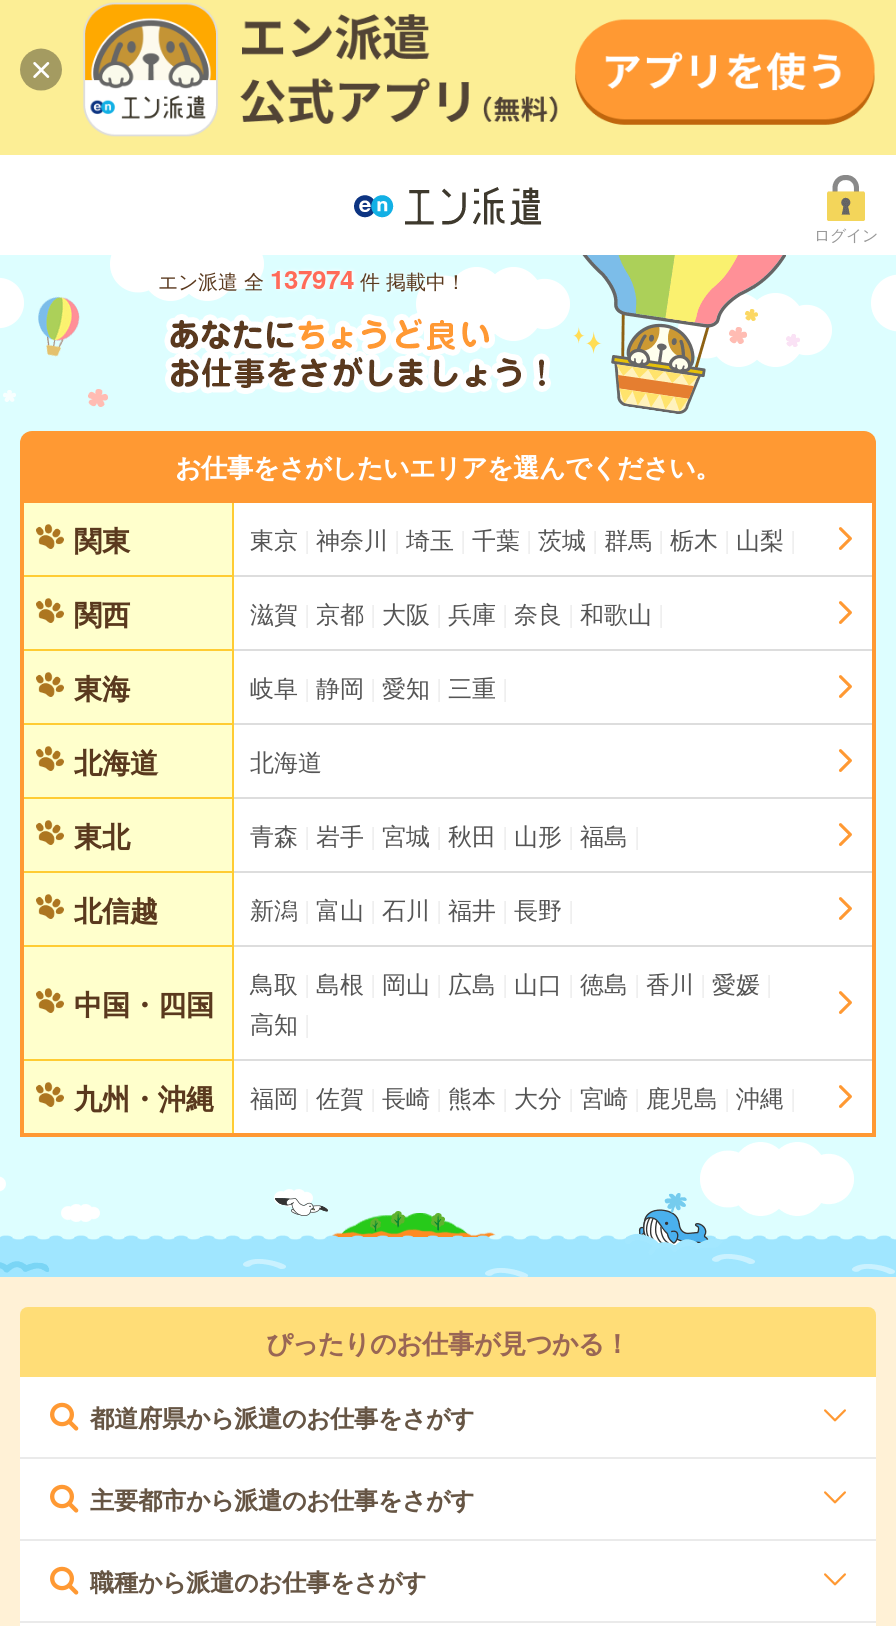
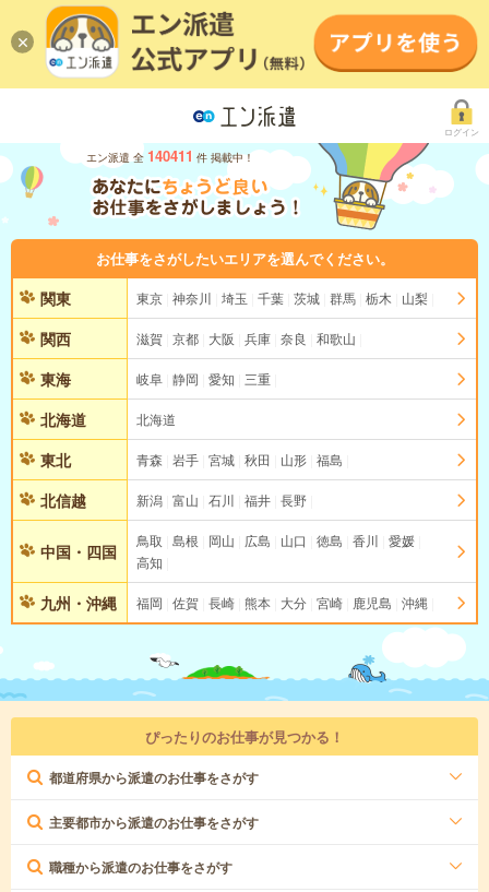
[158,260,466,298] エン派遣 全 137974 件 掲載中！ -> [86,146,254,166] エン派遣 全 140411 件 掲載中！

